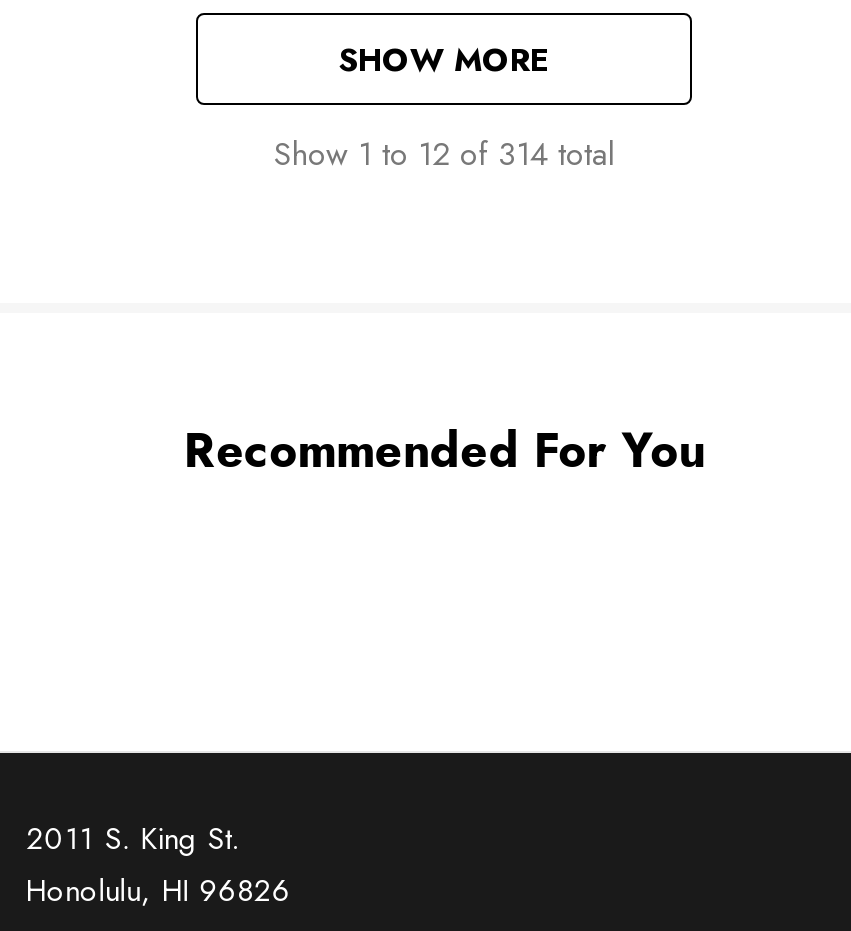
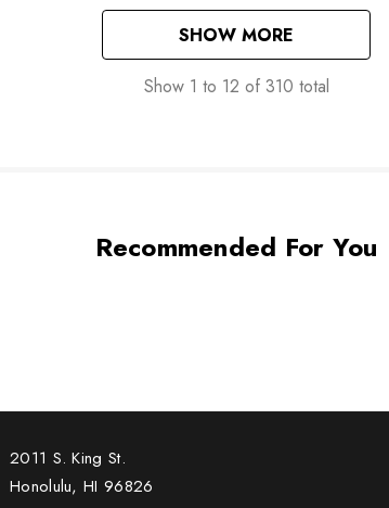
[274,131,614,177] Show 1 to 12 of 314 total -> [144,74,329,99] Show 1 to 12 of 310 total

